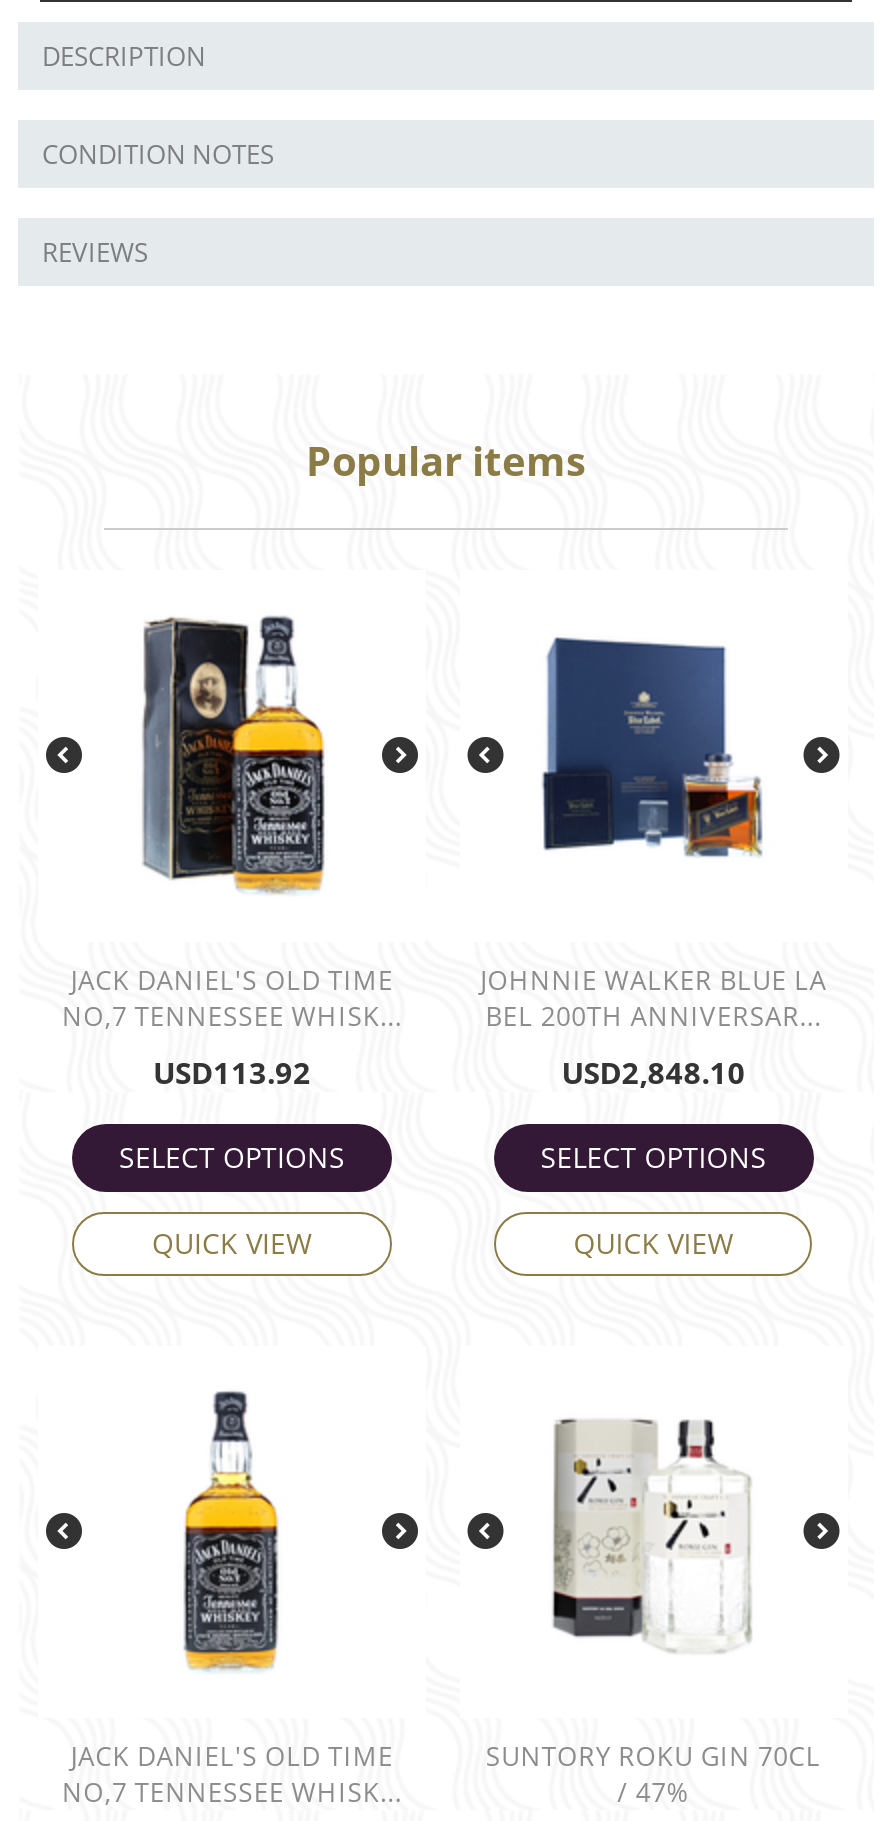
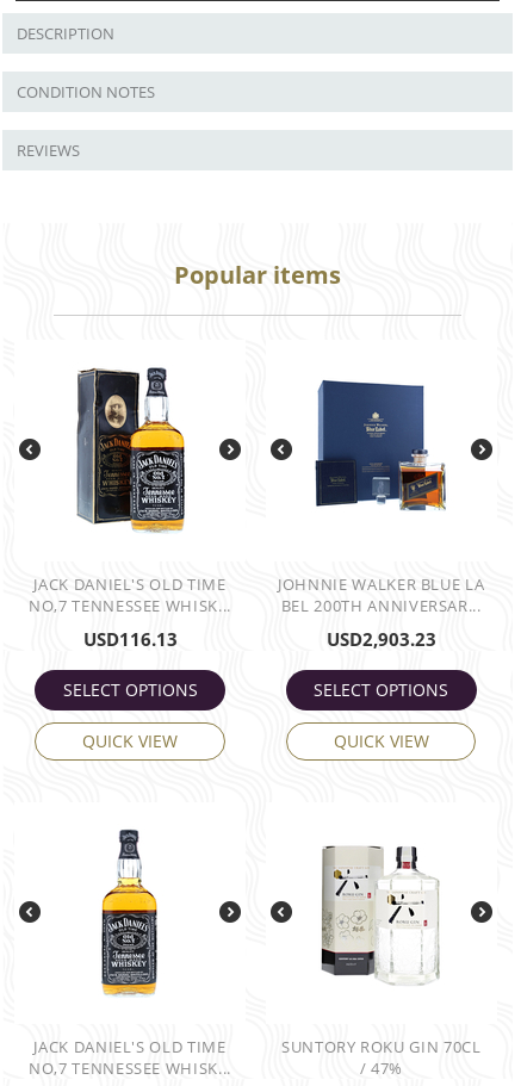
[153,1053,311,1093] USD113.92 -> [83,627,177,651] USD116.13
[562,1053,746,1093] USD2,848.10 -> [326,627,436,651] USD2,903.23

